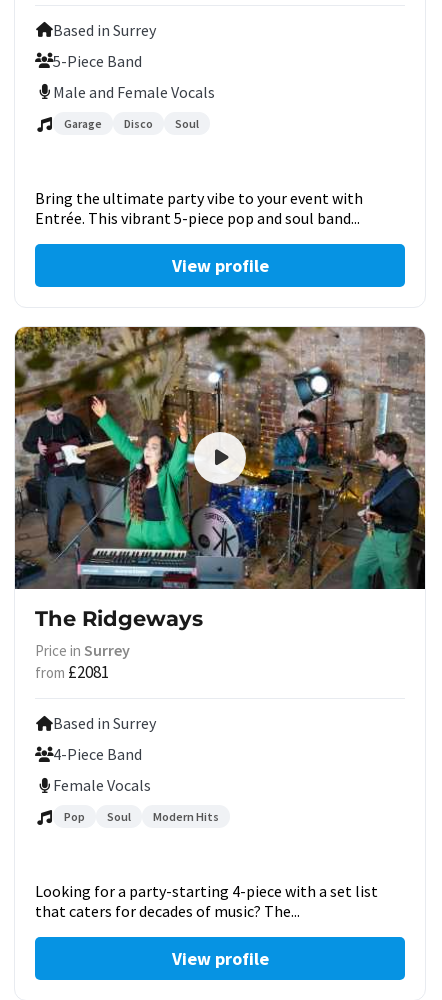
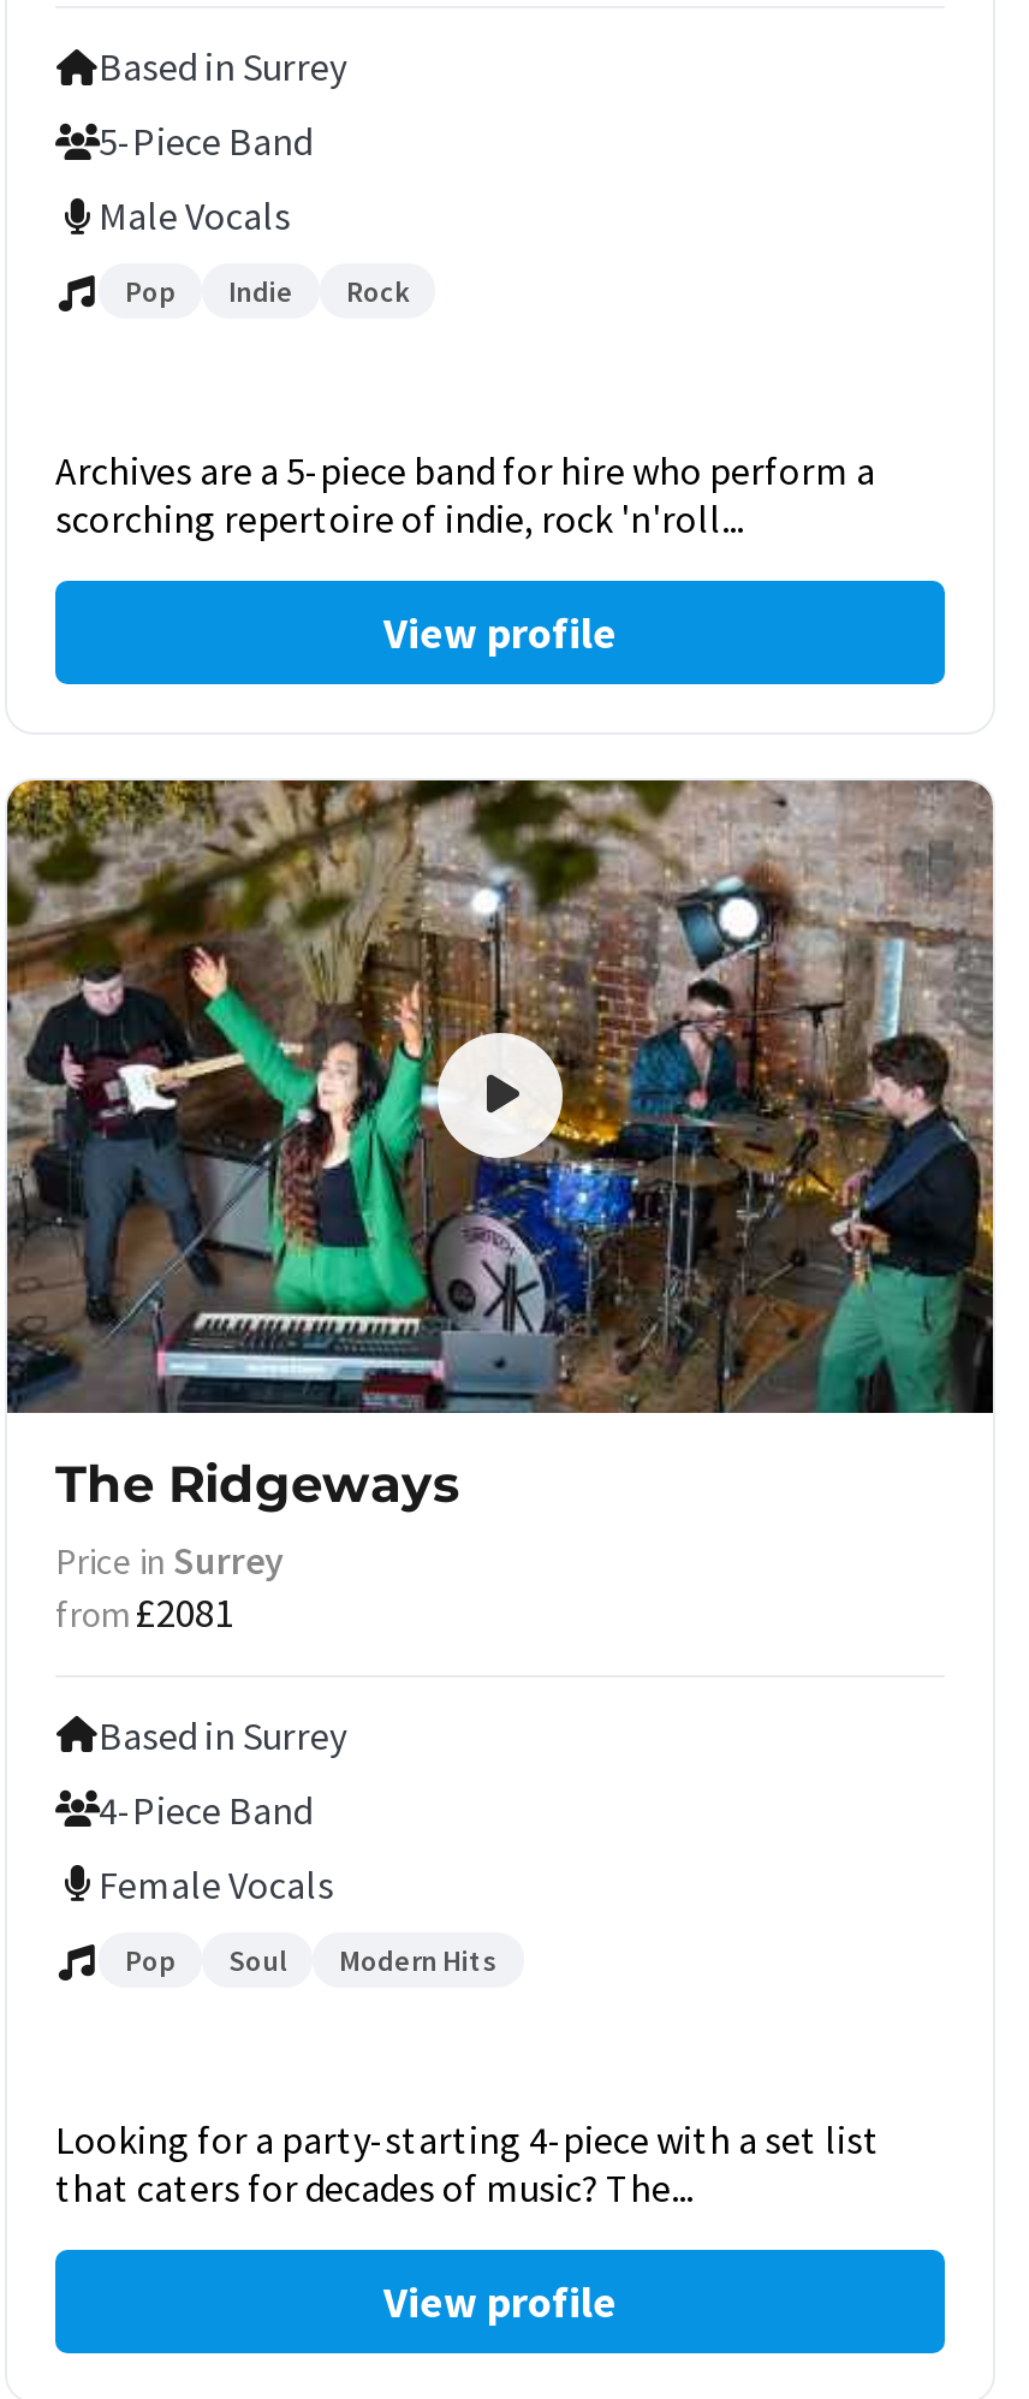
[53,82,215,102] Male and Female Vocals -> [99,191,291,239] Male Vocals
[64,116,199,131] Garage | Disco | Soul -> [125,273,409,309] Pop | Indie | Rock
[35,188,363,228] Bring the ultimate party vibe to your event with | Entrée. This vibrant 5-piece pop and soul band... -> [55,446,875,542] Archives are a 5-piece band for hire who perform a | scorching repertoire of indie, rock 'n'roll...

